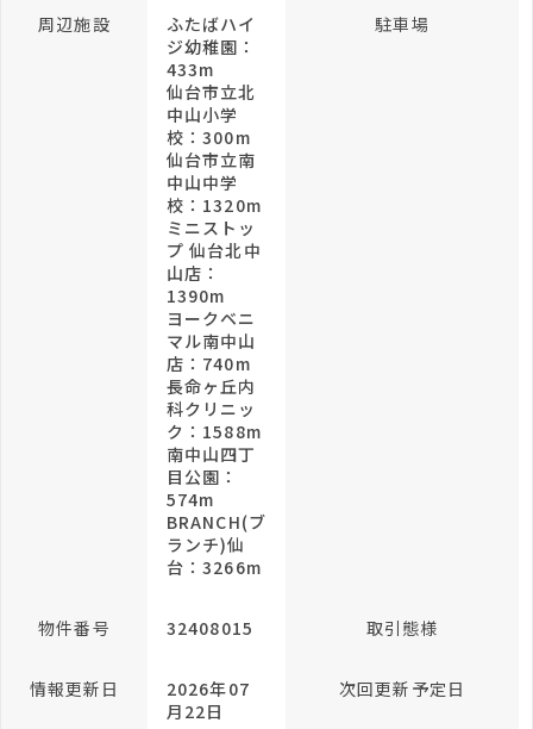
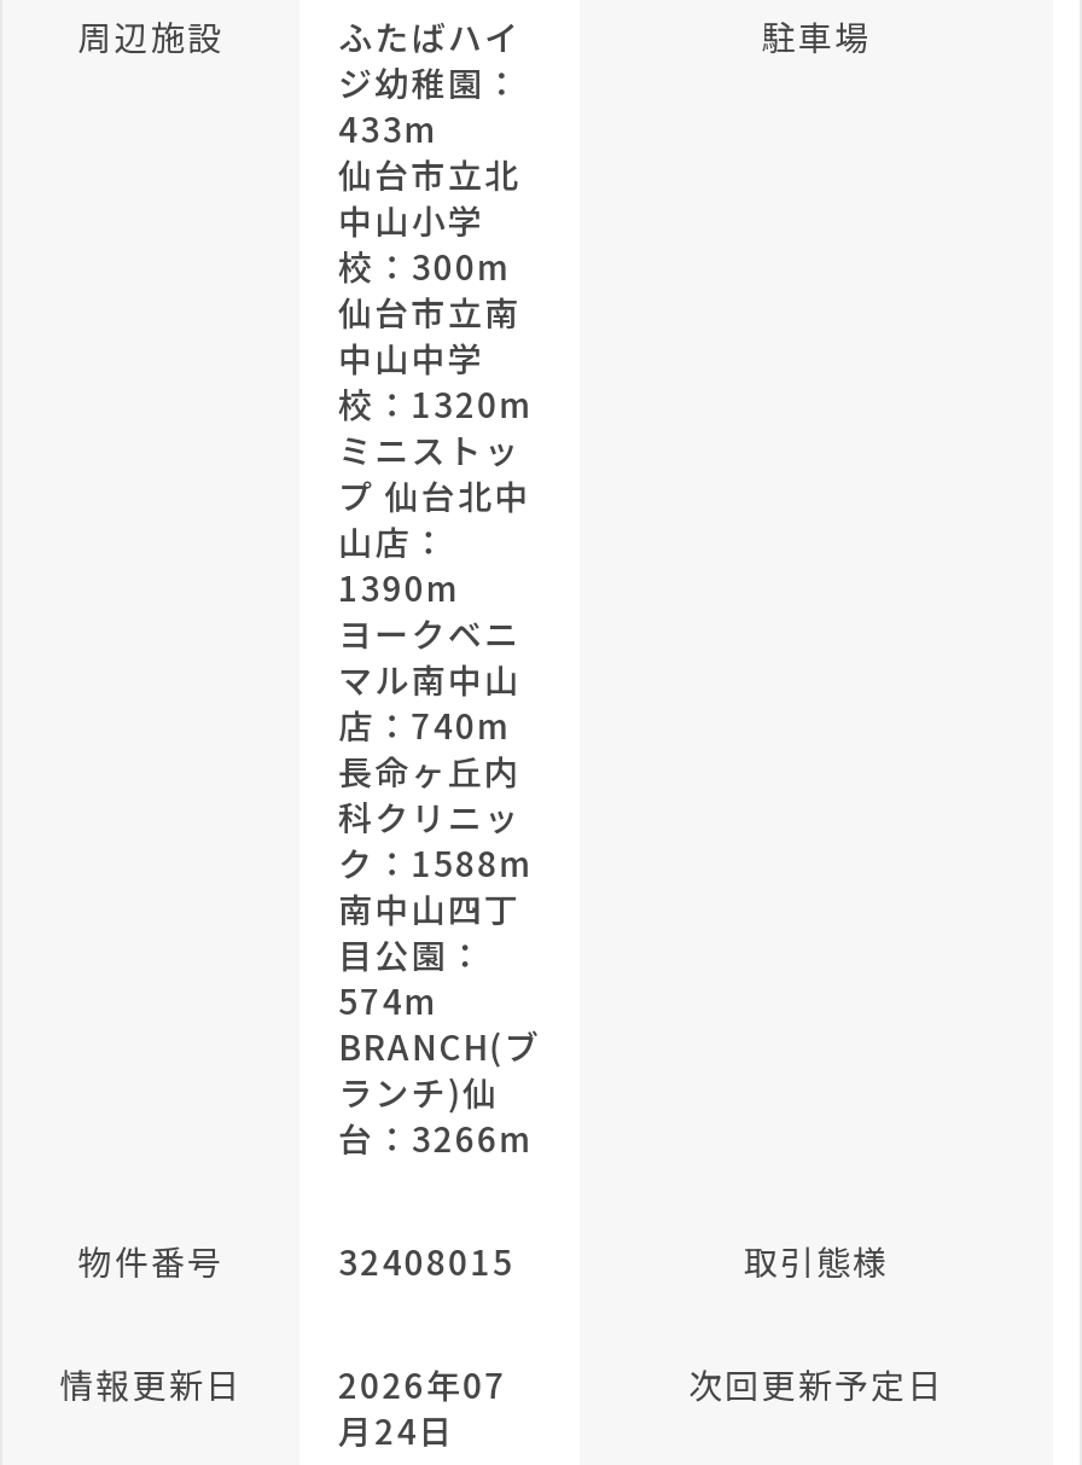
[167,699,224,723] 月22日 -> [338,1406,455,1454] 月24日

